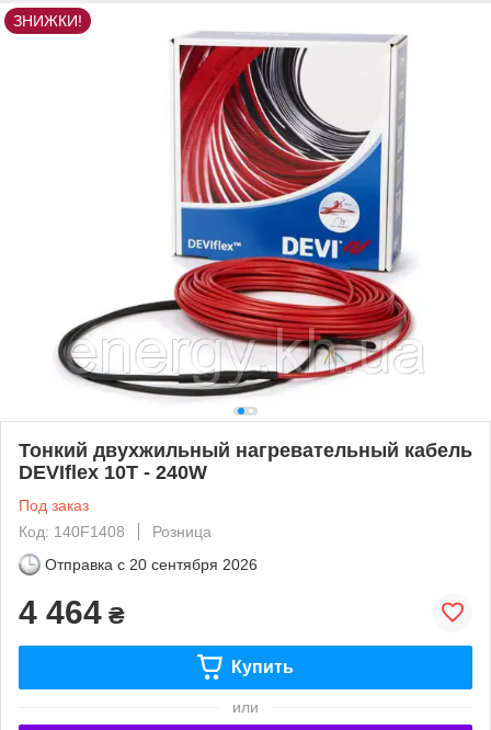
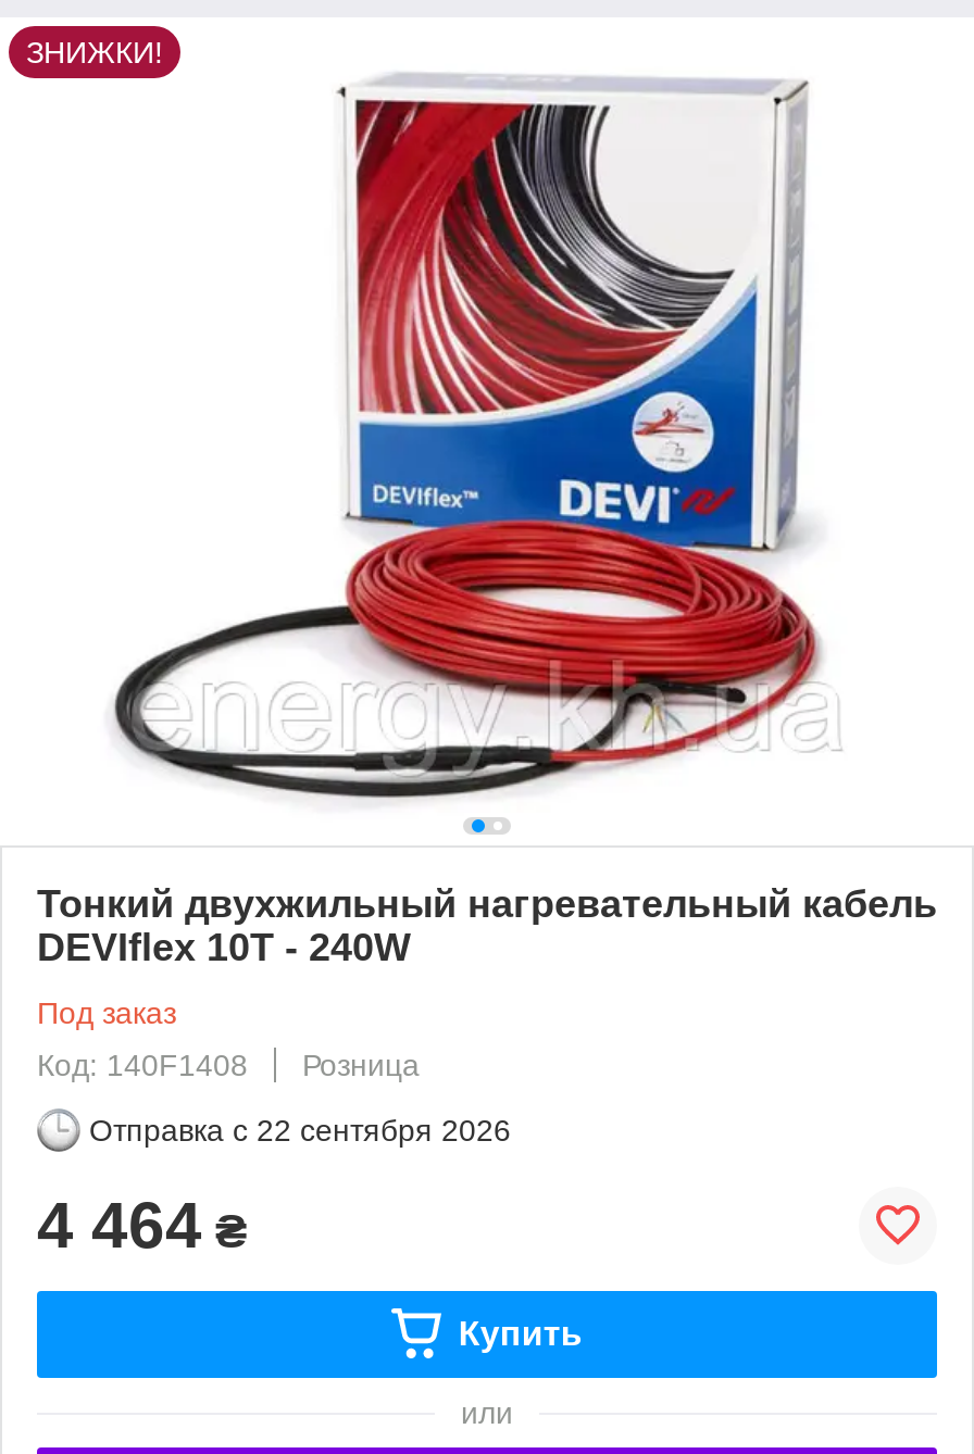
[45,556,258,573] Отправка с 20 сентября 2026 -> [89,1112,511,1147] Отправка с 22 сентября 2026

